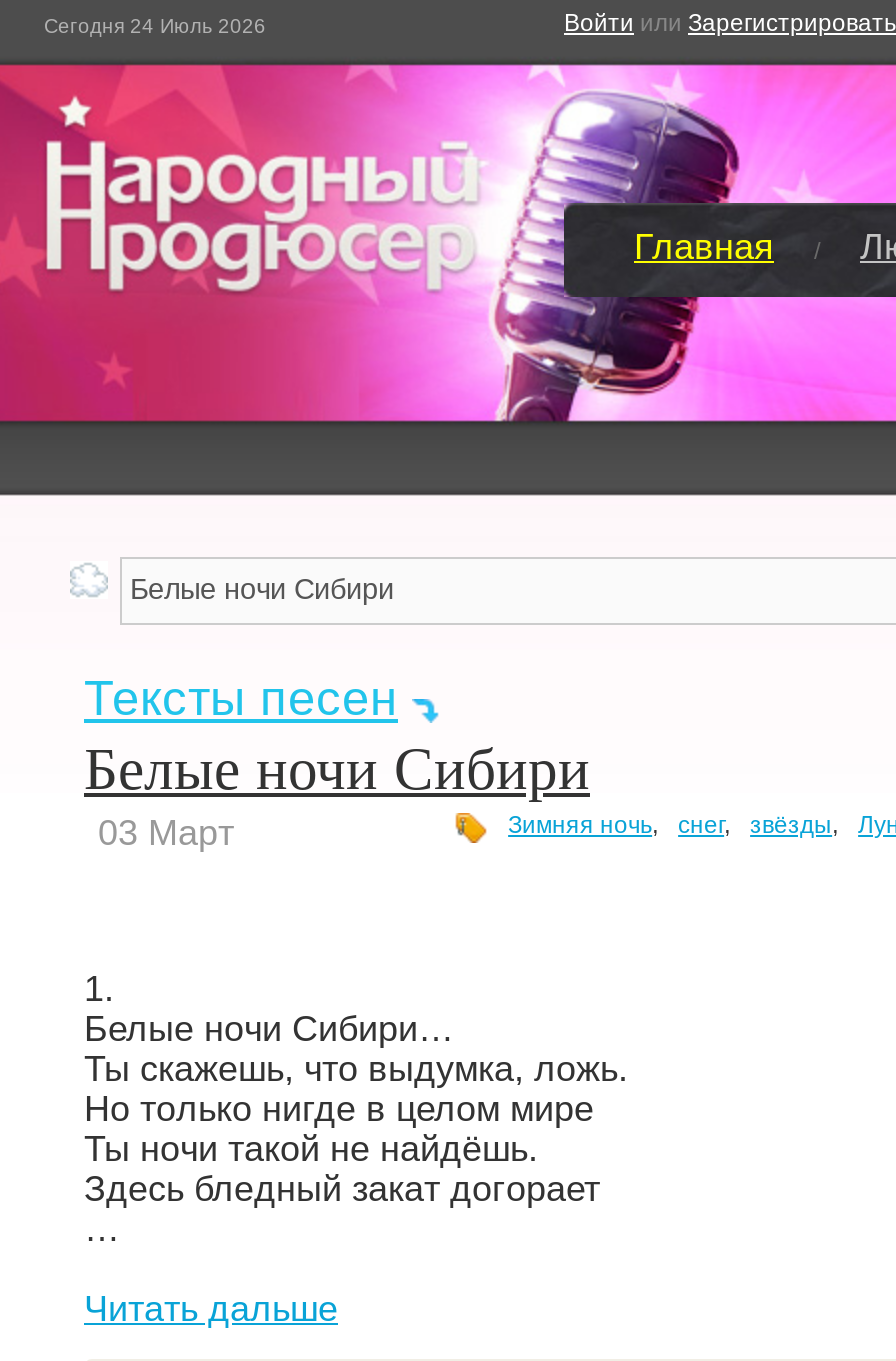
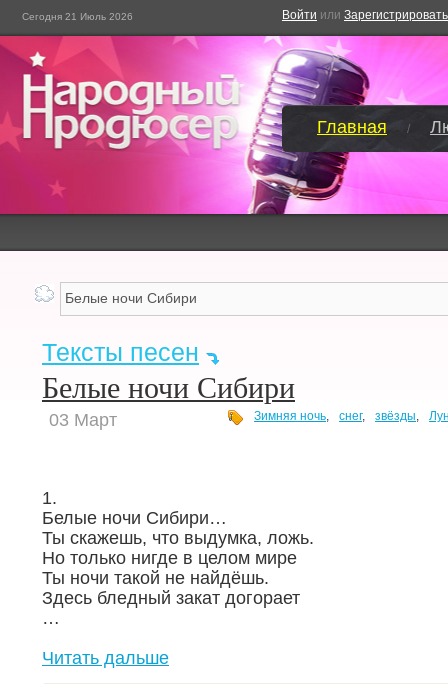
[44,15,266,37] Сегодня 24 Июль 2026 -> [22,11,133,22] Сегодня 21 Июль 2026

